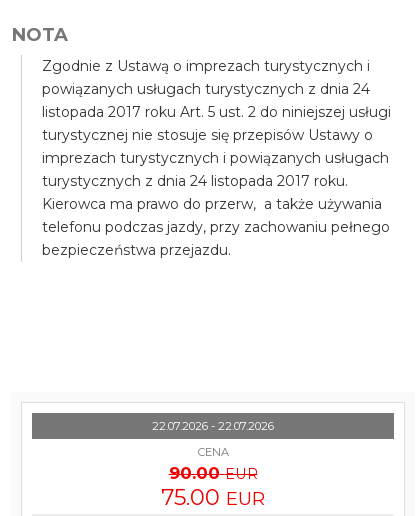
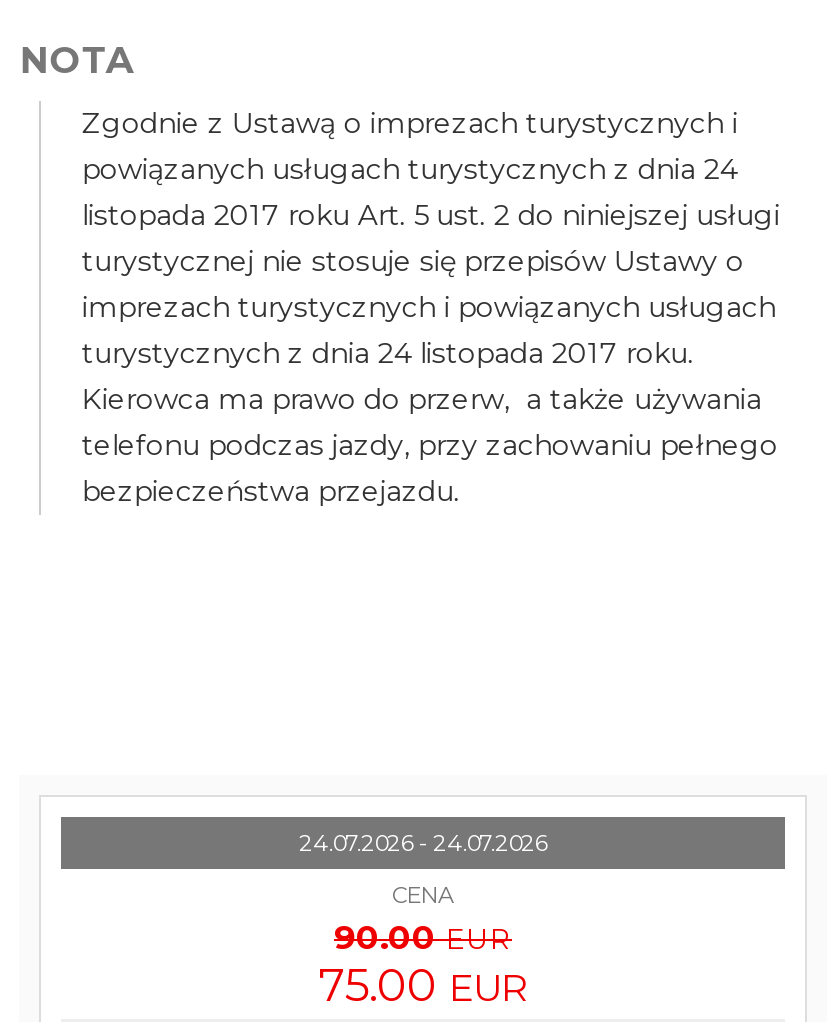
[152,419,274,433] 22.07.2026 - 22.07.2026 -> [299,829,547,857] 24.07.2026 - 24.07.2026

